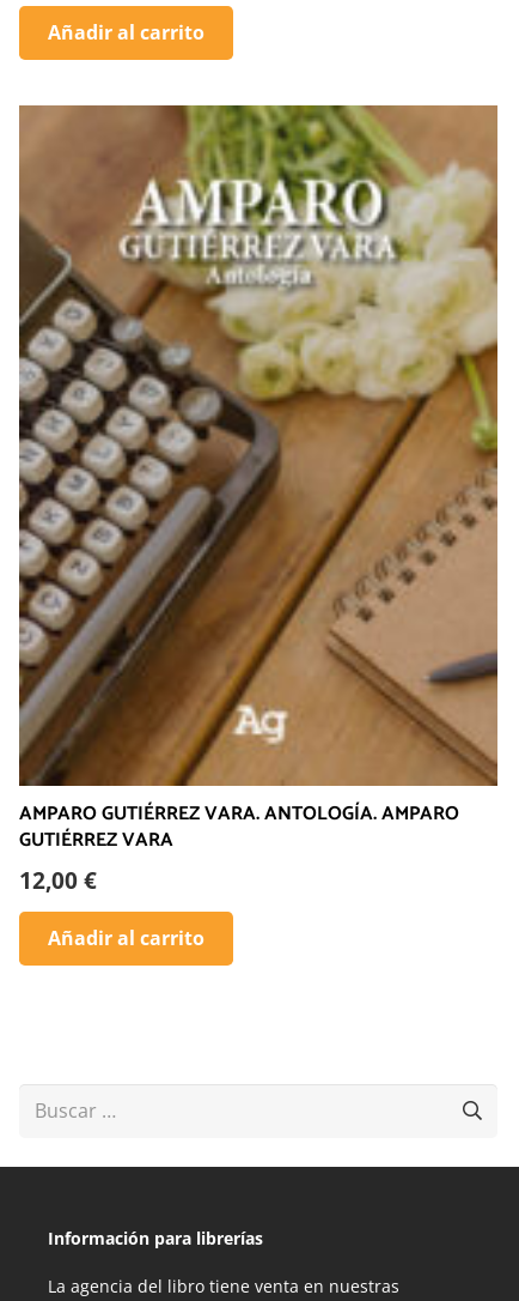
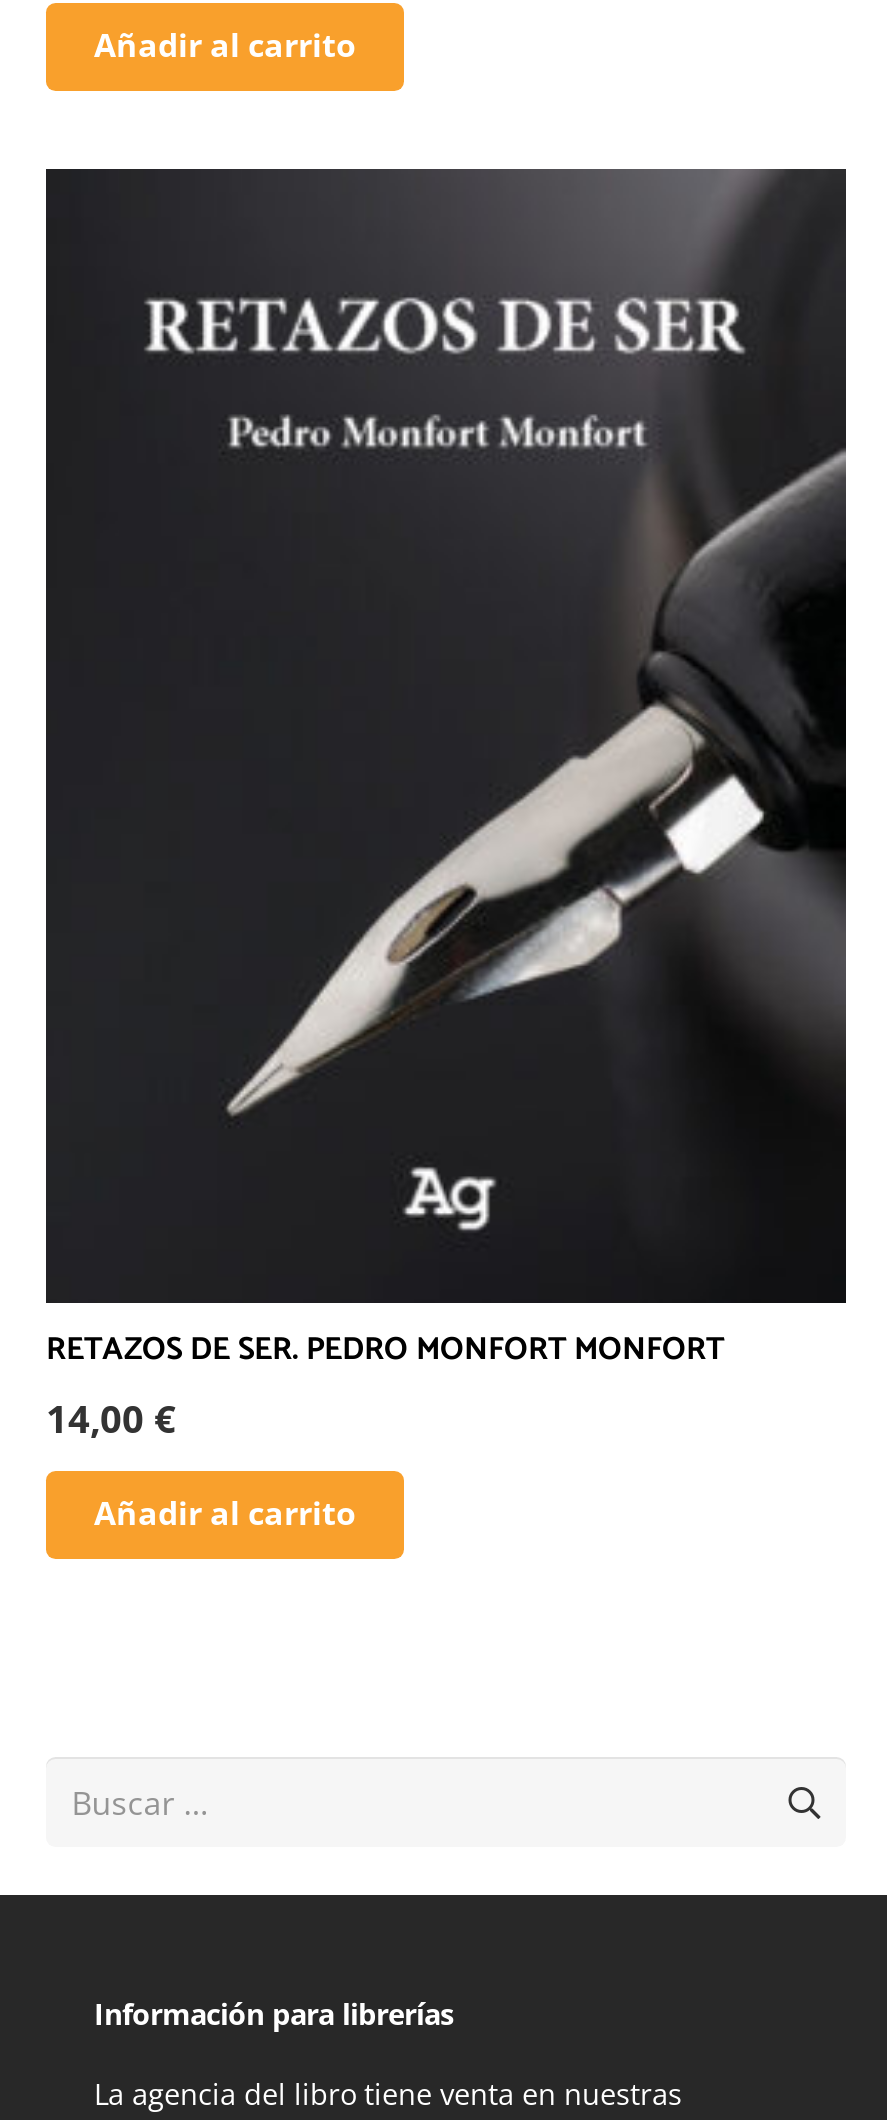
[18,104,499,896] [image] | AMPARO GUTIÉRREZ VARA. ANTOLOGÍA. AMPARO | GUTIÉRREZ VARA | 12,00 € -> [44,168,848,1445] [image] | RETAZOS DE SER. PEDRO MONFORT MONFORT | 14,00 €

